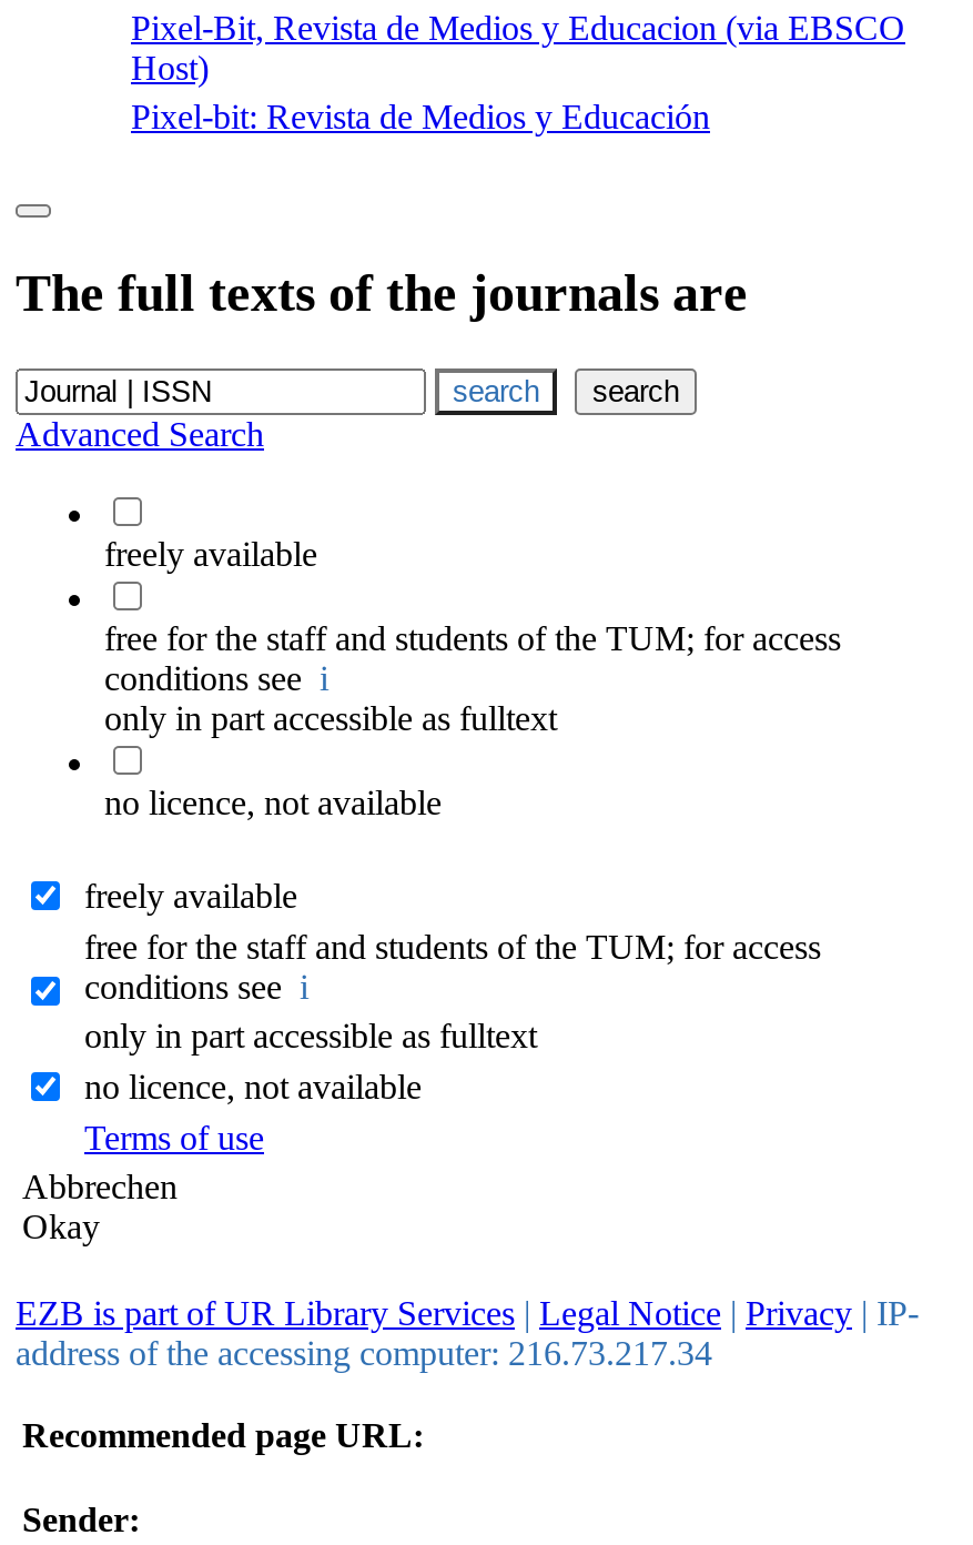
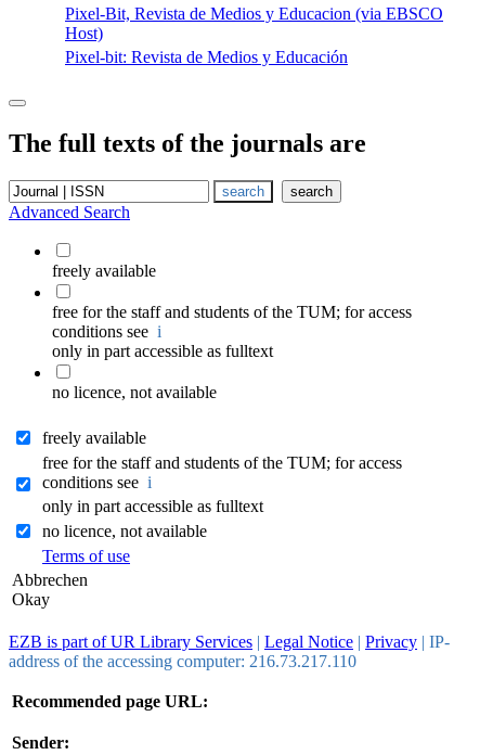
[16,1333,712,1371] address of the accessing computer: 216.73.217.34 -> [9,651,356,670] address of the accessing computer: 216.73.217.110

